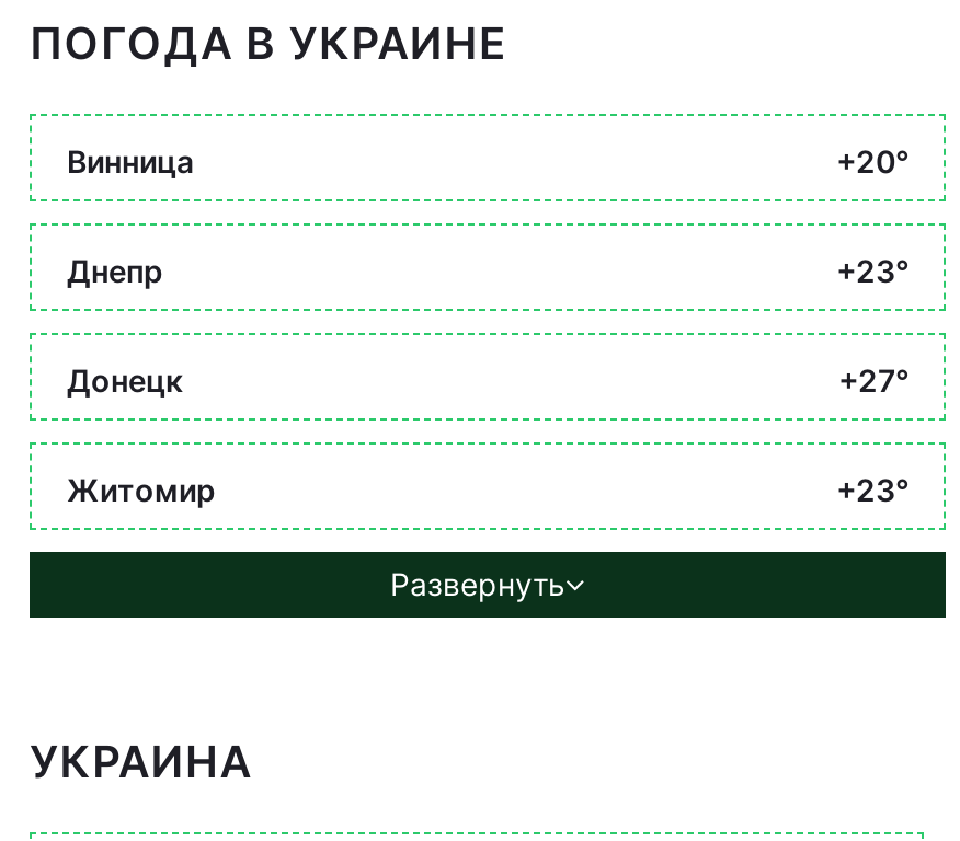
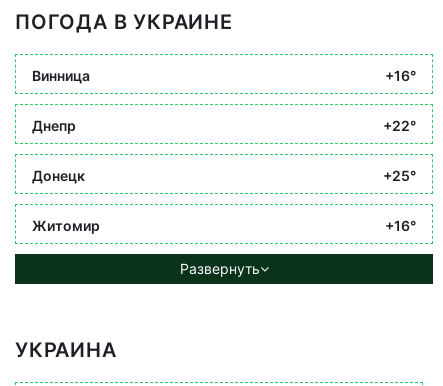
[836,141,908,178] +20° -> [385,66,416,83] +16°
[836,251,908,288] +23° -> [383,116,416,133] +22°
[838,360,908,398] +27° -> [383,166,416,183] +25°
[836,470,908,507] +23° -> [385,216,416,233] +16°

